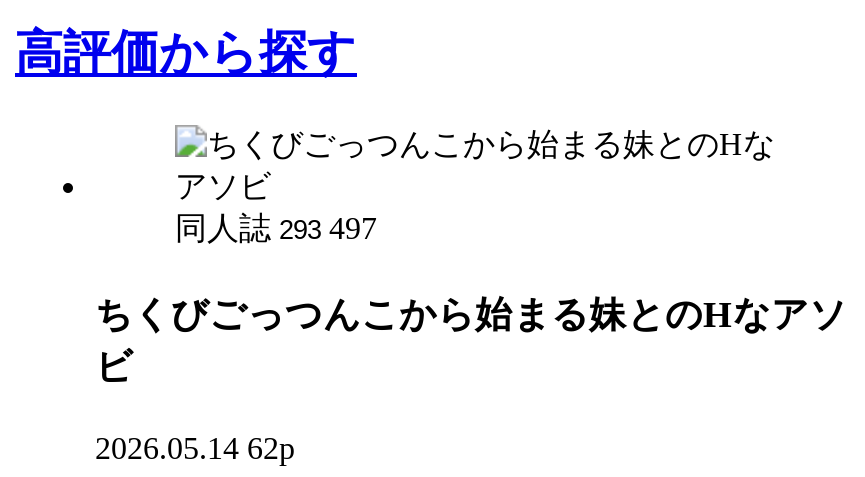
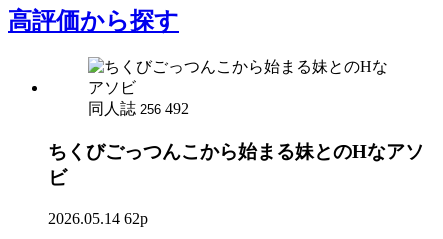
[175,211,377,245] 同人誌 293 497 -> [88,100,189,117] 同人誌 256 492

